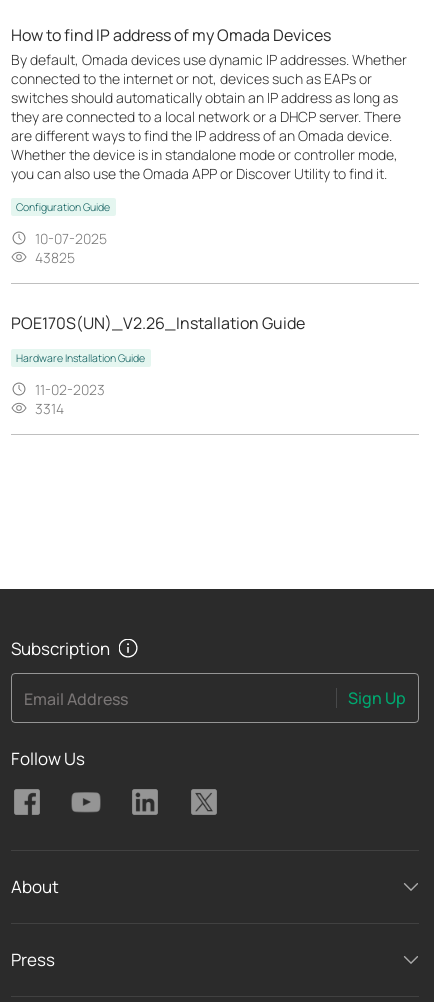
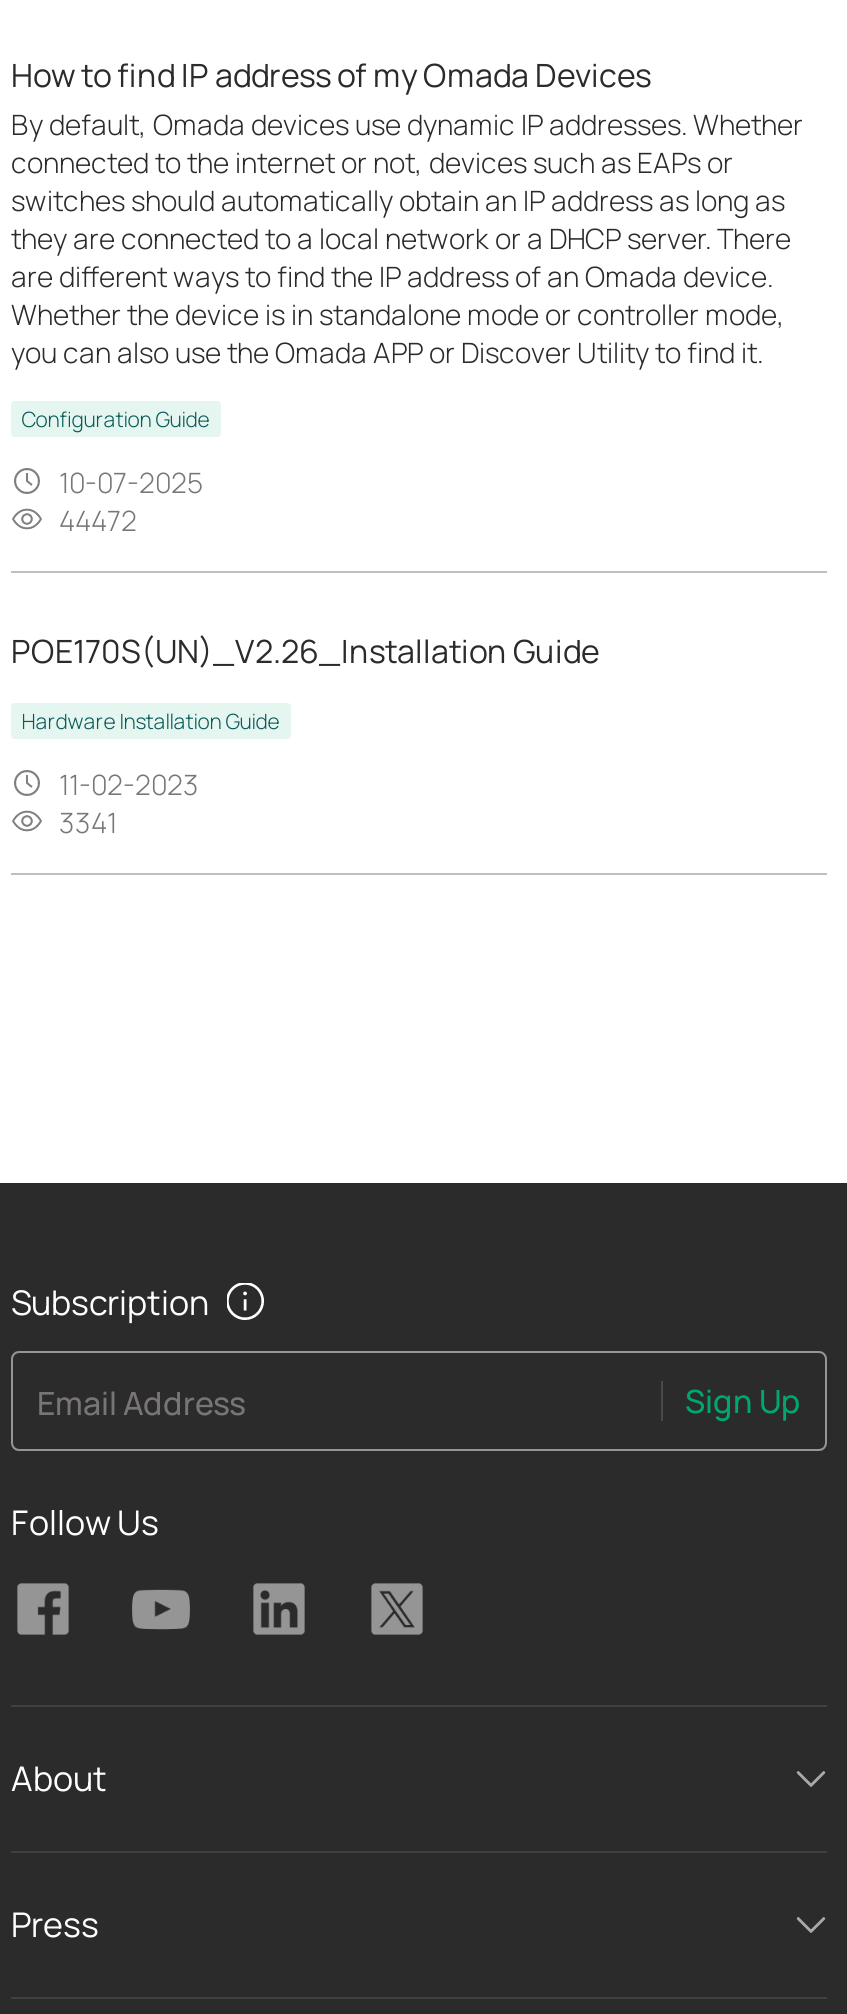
[35,248,75,267] 43825 -> [59,501,137,539] 44472
[35,399,64,418] 3314 -> [59,803,117,841] 3341

